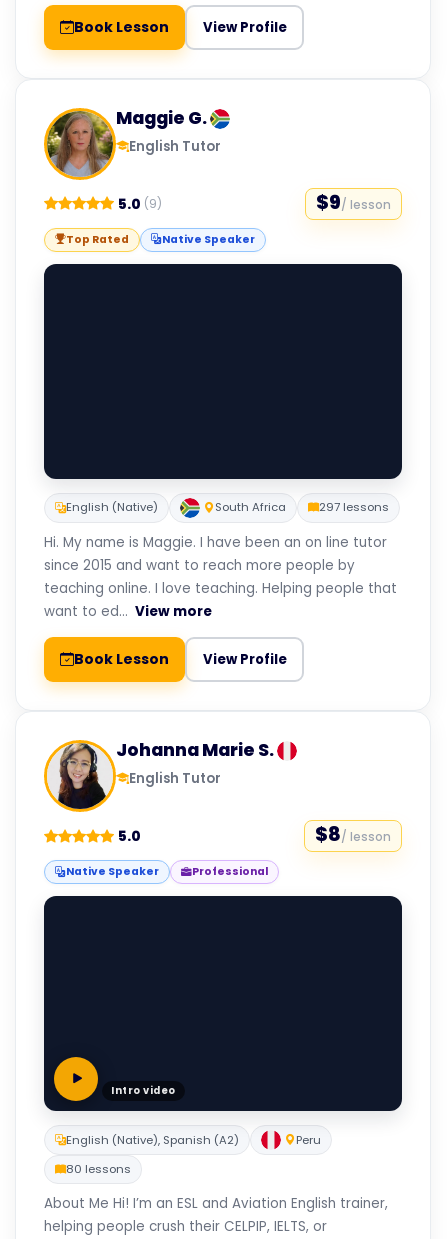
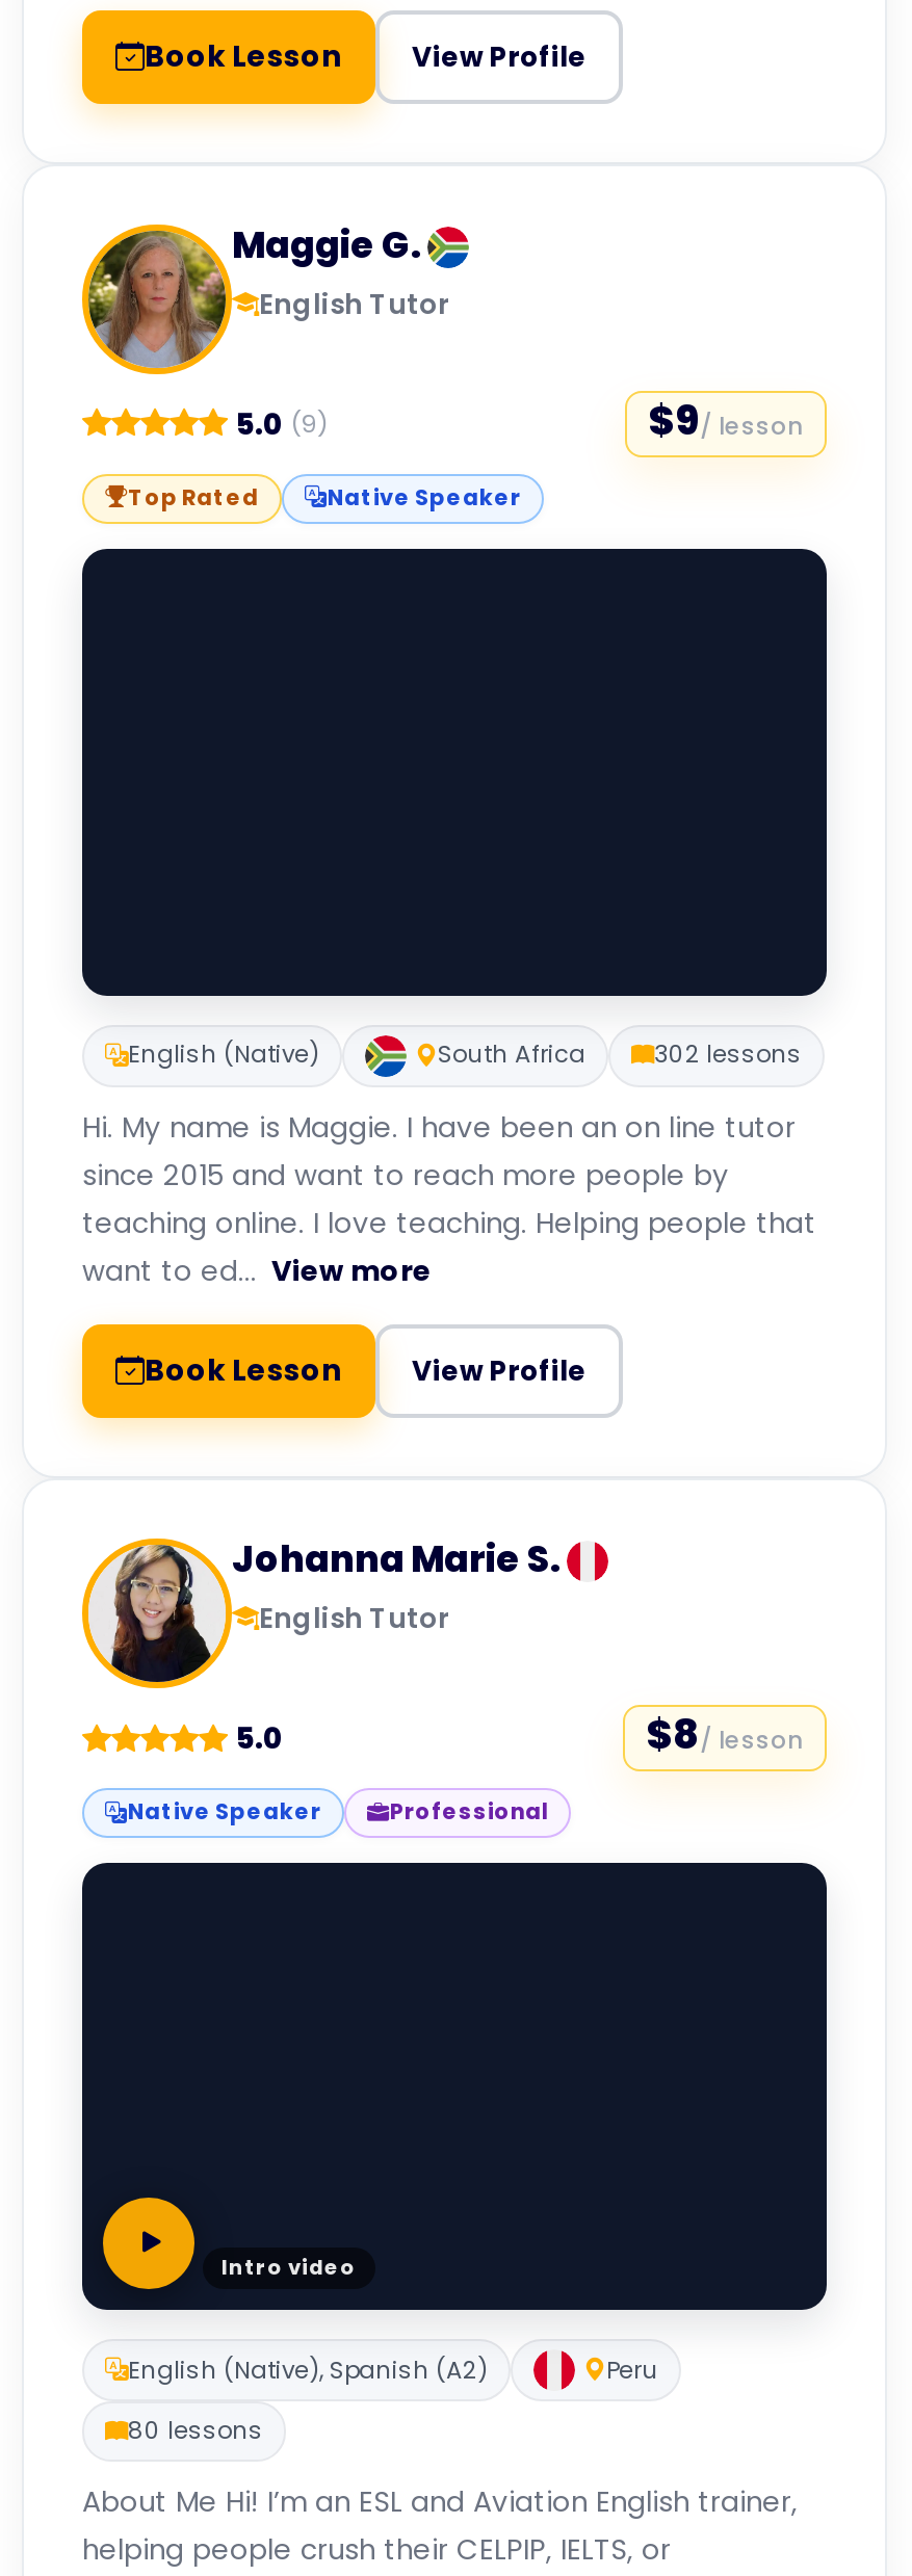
[319,499,389,515] 297 lessons -> [654,1038,802,1072] 302 lessons

